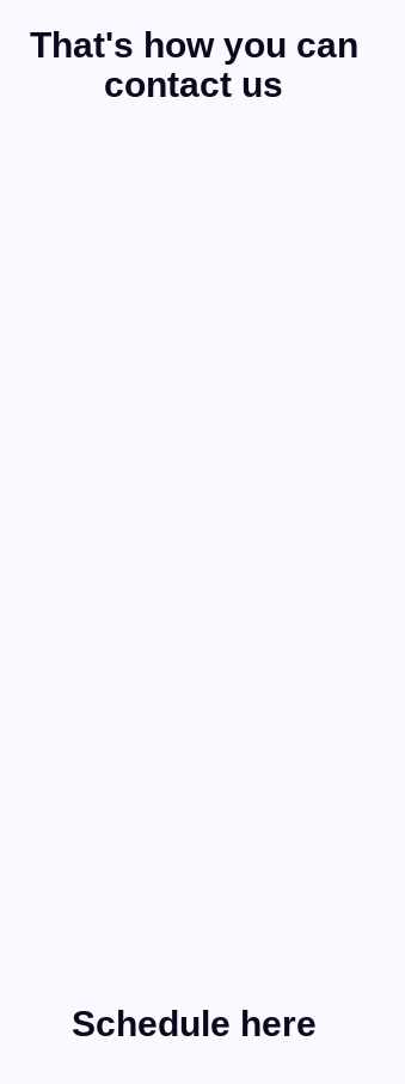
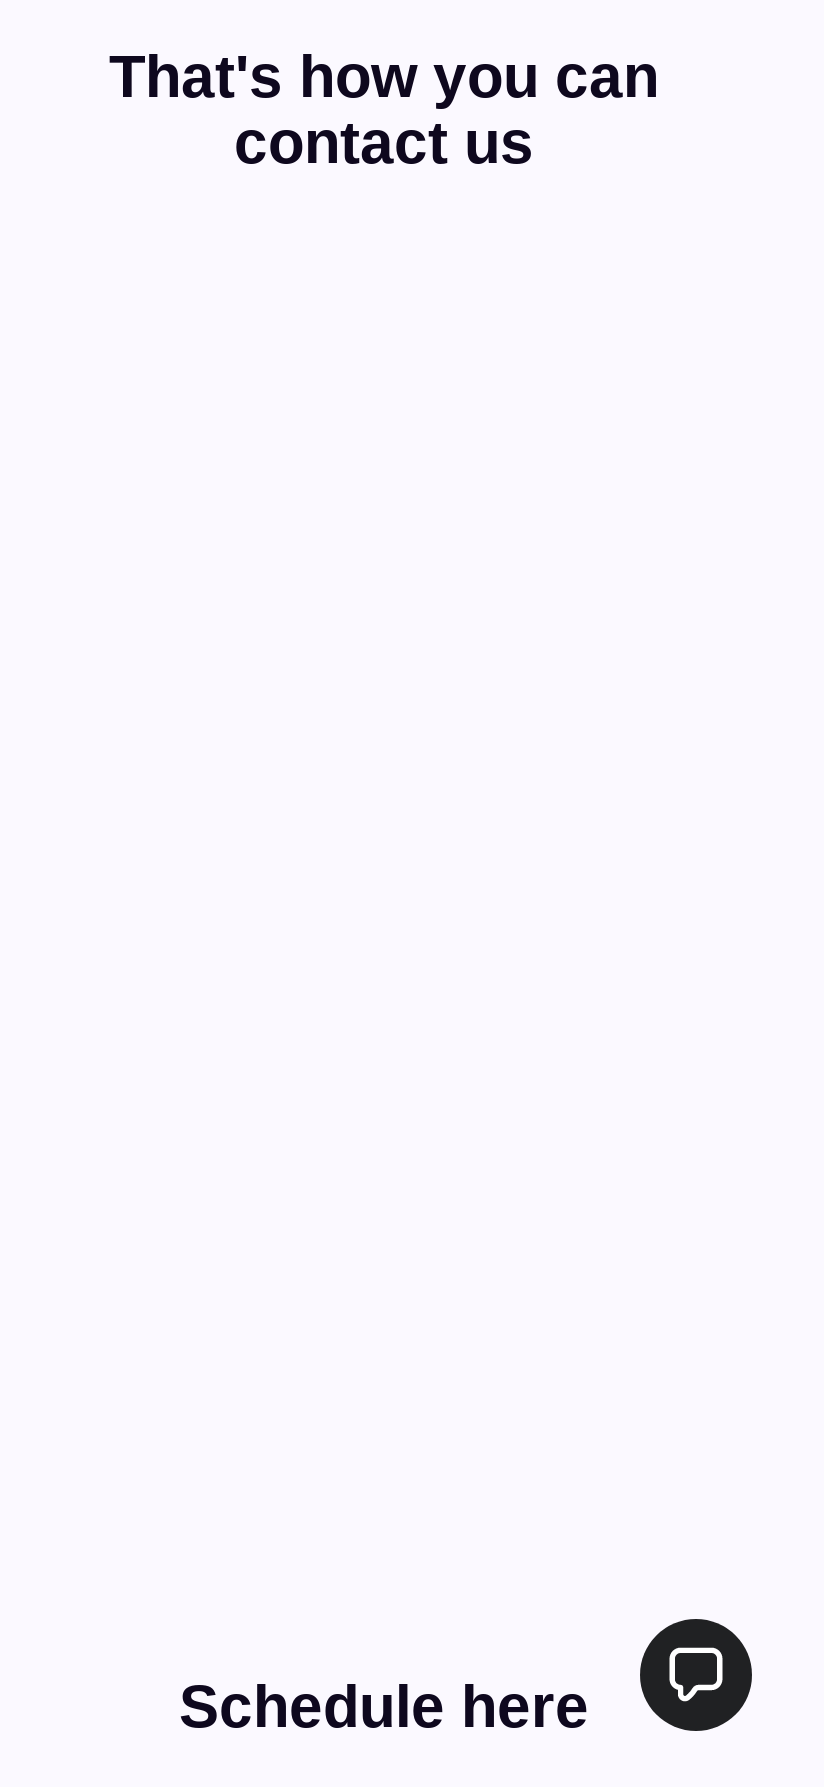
none -> [638,1617,754,1733] [image]

